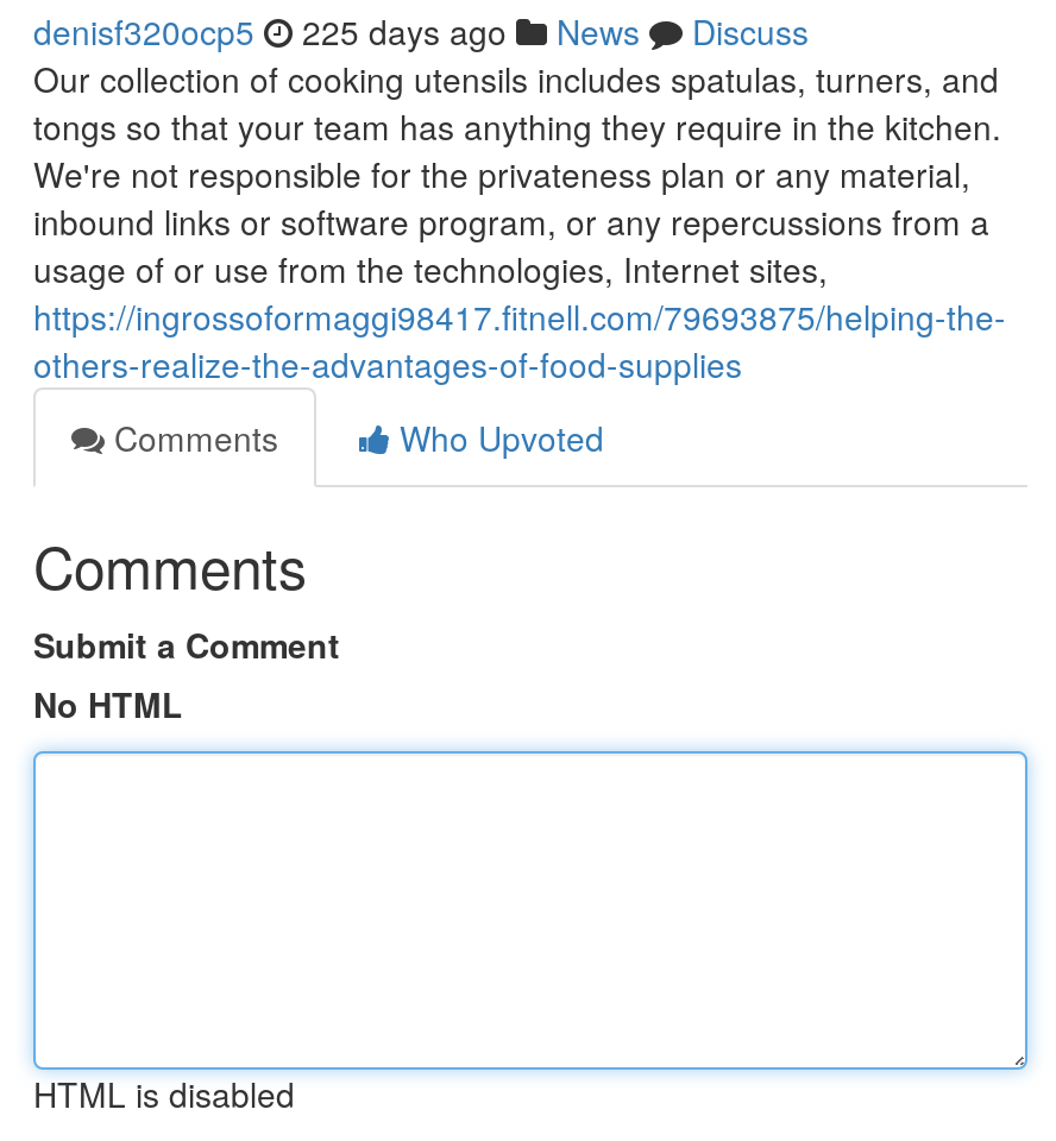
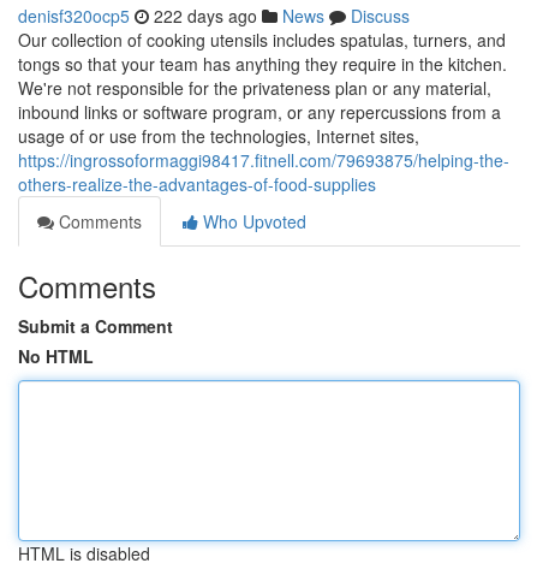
[33,7,809,55] denisf320ocp5 225 days ago News Discuss -> [18,4,410,28] denisf320ocp5 222 days ago News Discuss

